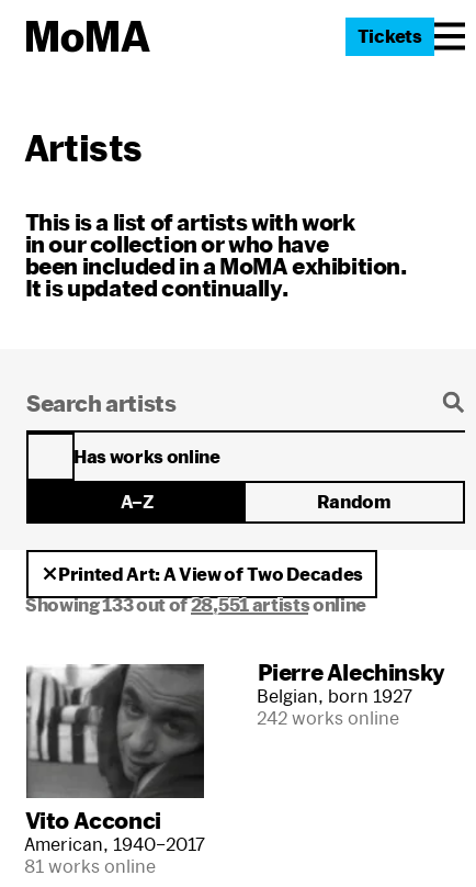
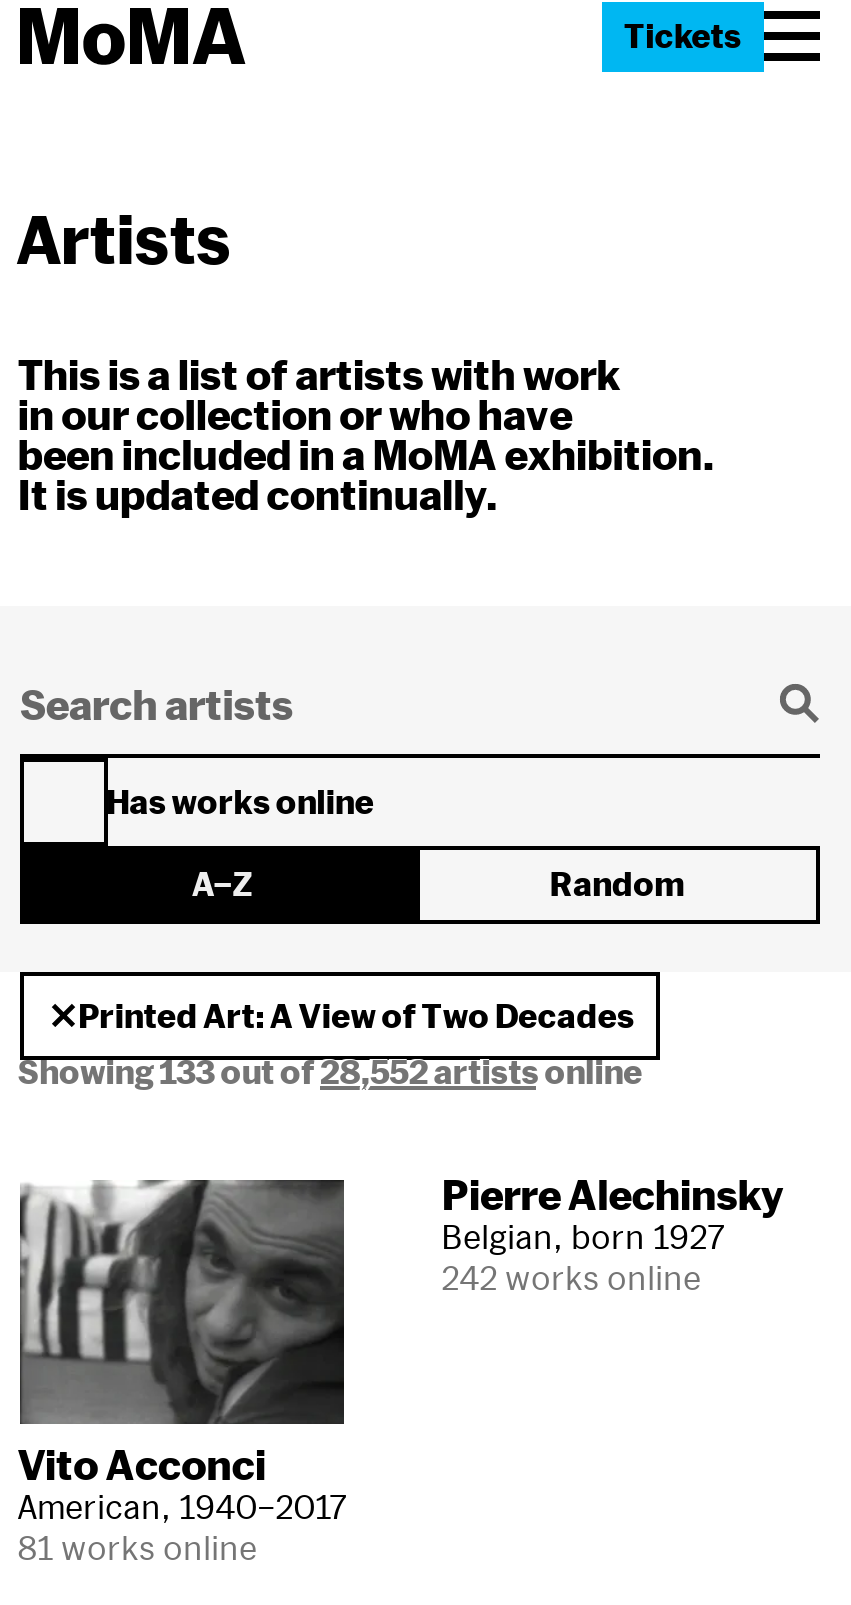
[25,594,366,614] Showing 133 out of 28,551 artists online -> [18,1051,642,1089] Showing 133 out of 28,552 artists online

